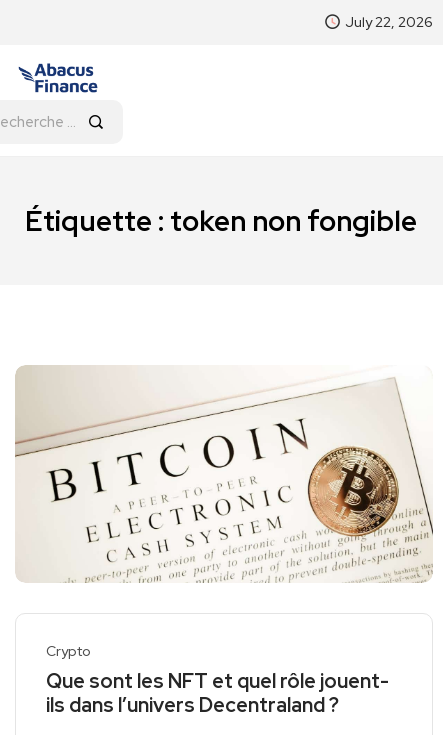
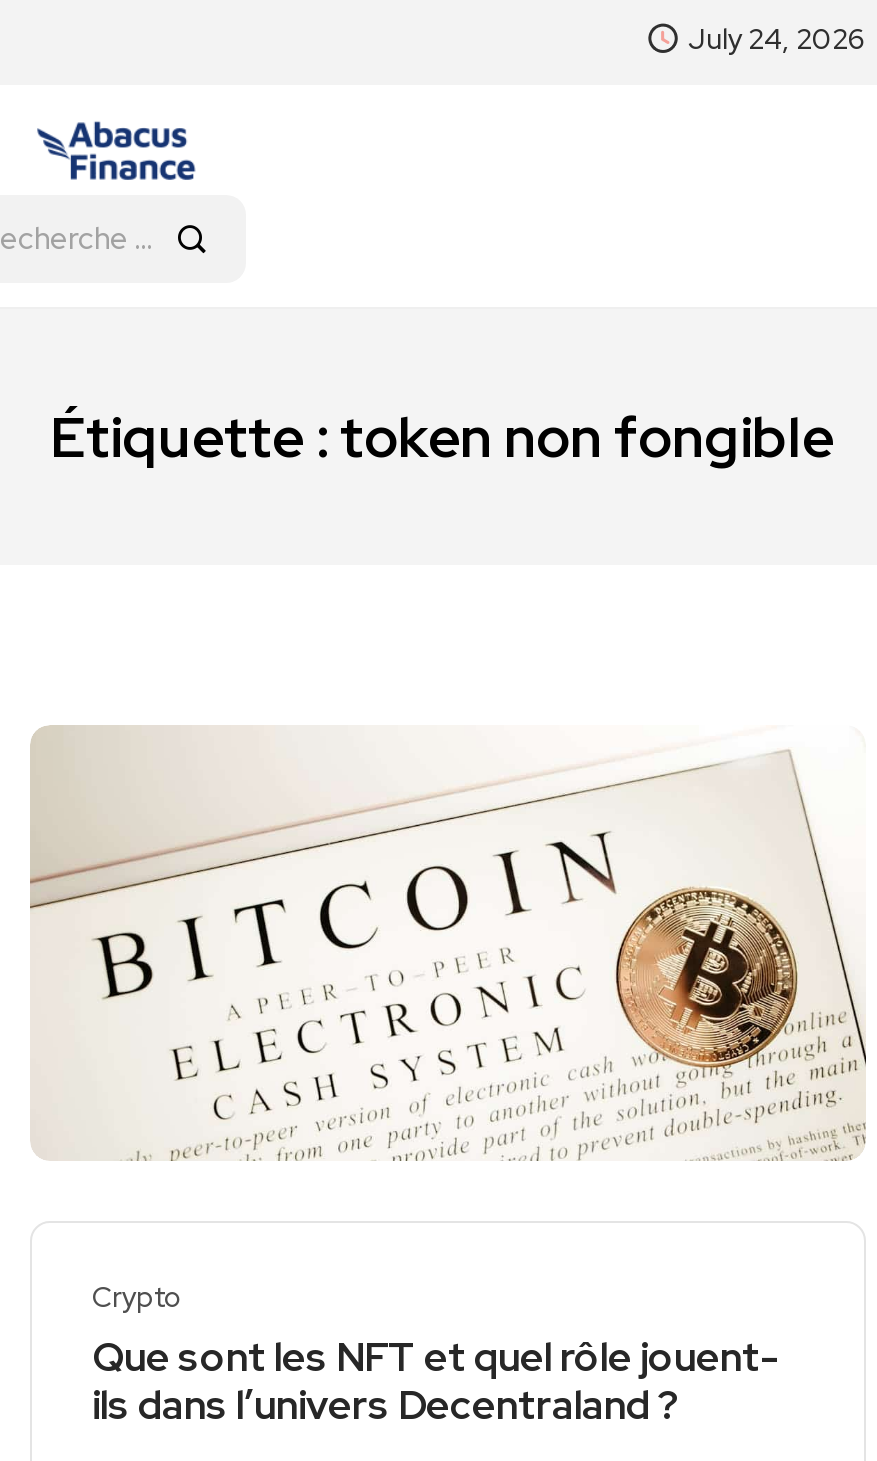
[345,13,433,31] July 22, 2026 -> [688,21,866,57] July 24, 2026

